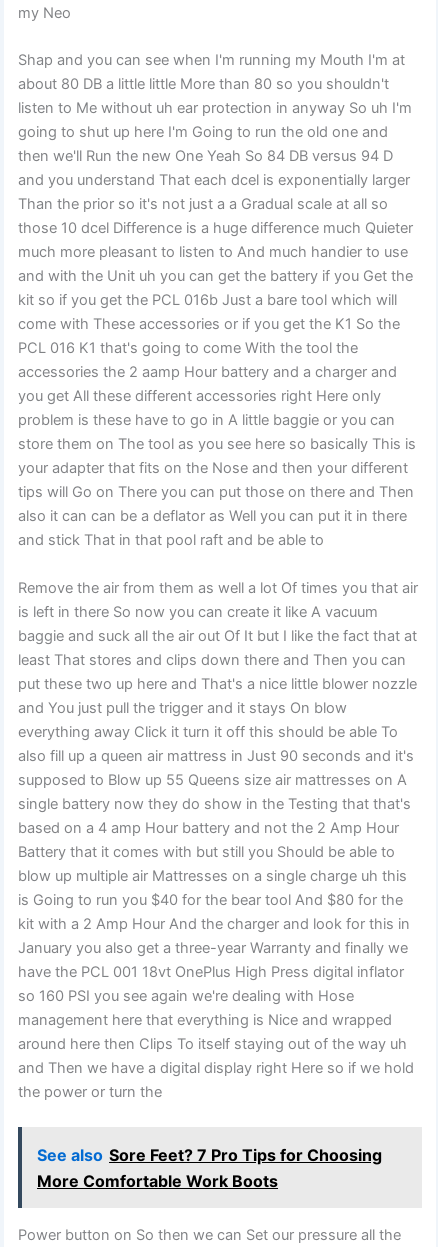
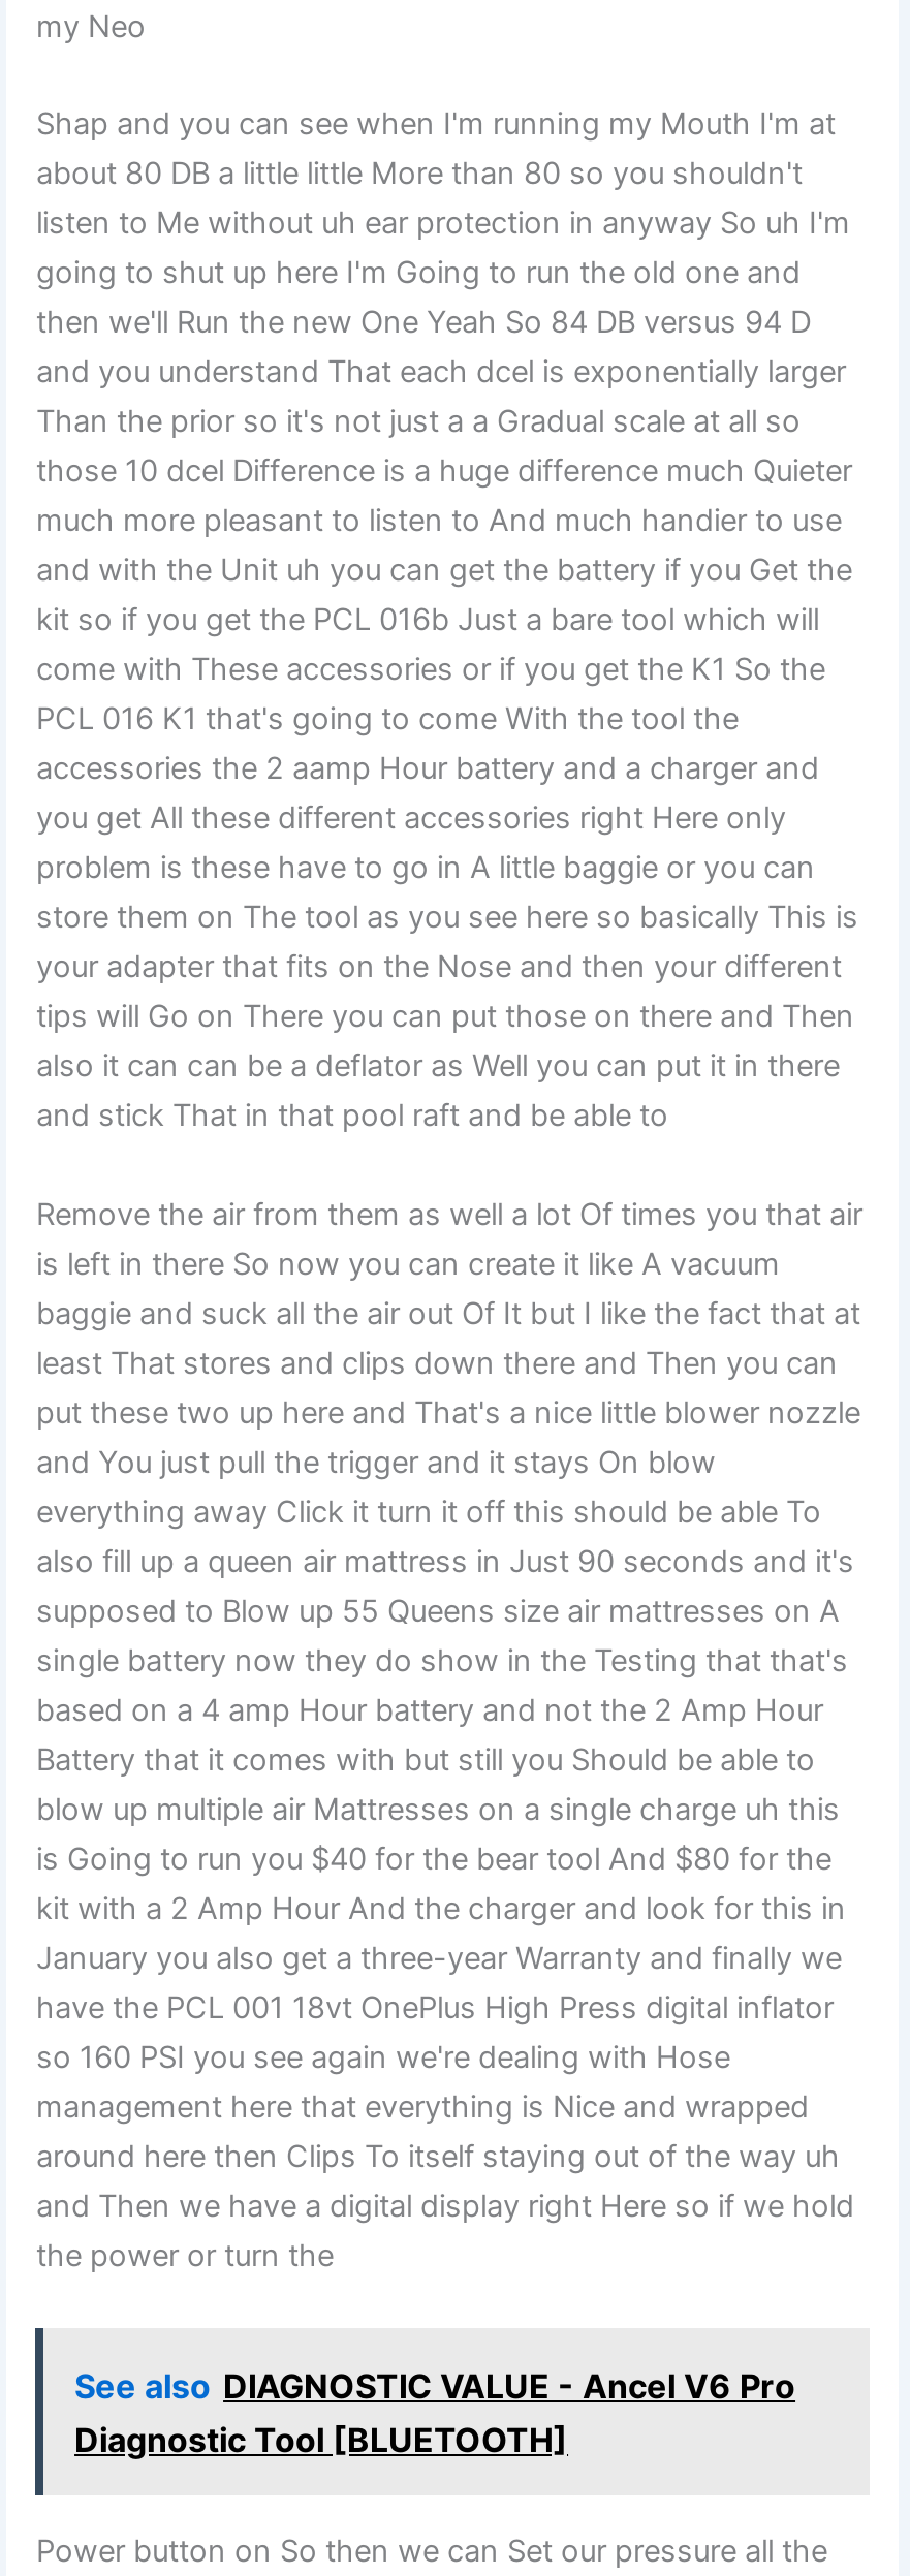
[37,1144,382,1190] See also Sore Feet? 7 Pro Tips for Choosing | More Comfortable Work Boots -> [74,2364,795,2459] See also DIAGNOSTIC VALUE - Ancel V6 Pro | Diagnostic Tool [BLUETOOTH]

